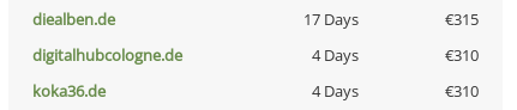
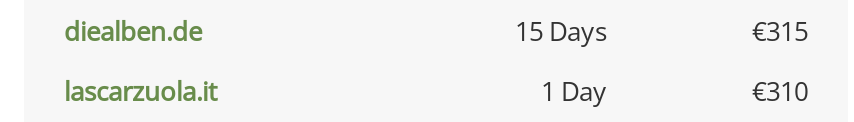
[303,8,358,30] 17 Days -> [515,13,607,49] 15 Days
[32,44,479,102] digitalhubcologne.de | 4 Days | €310 | koka36.de | 4 Days -> [64,73,607,109] lascarzuola.it | 1 Day

